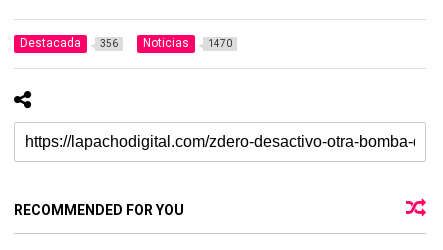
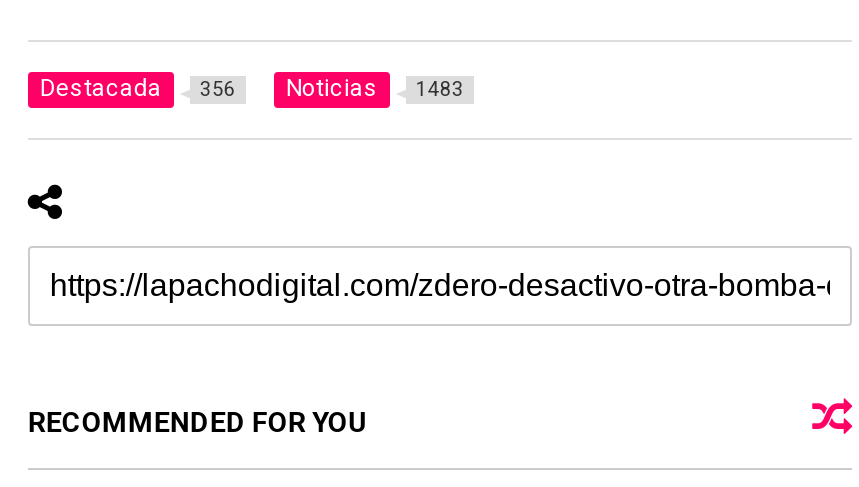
[143,36,232,50] Noticias 1470 -> [286,74,464,102] Noticias 1483

